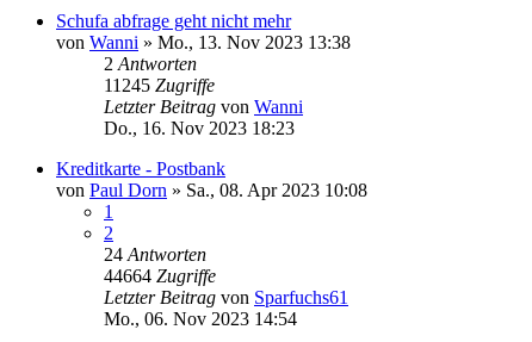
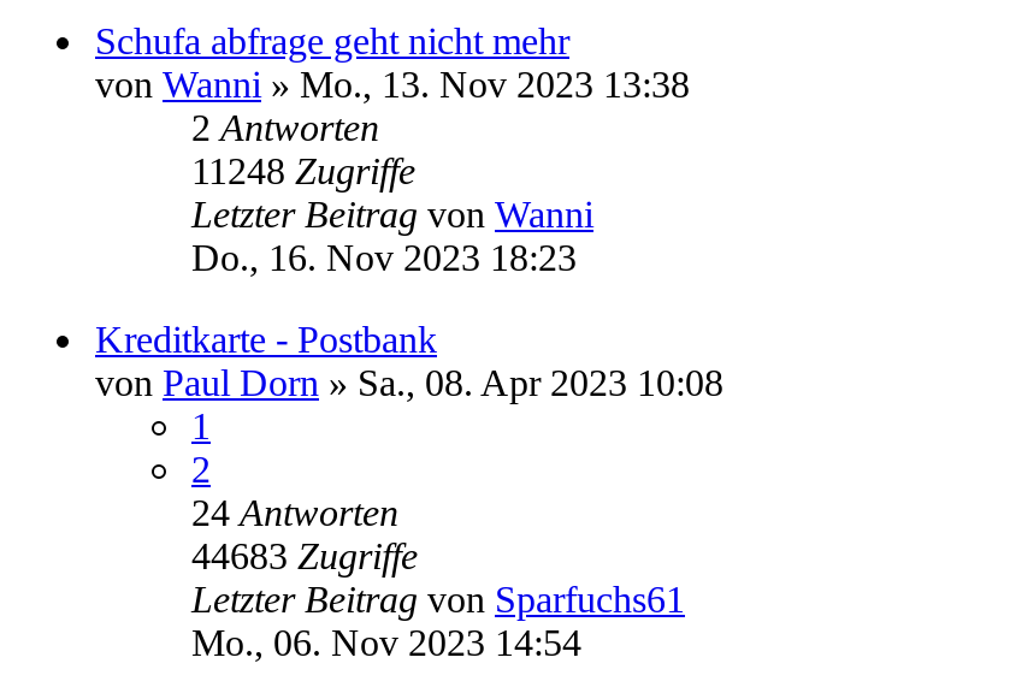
[104,75,215,95] 11245 Zugriffe -> [191,150,415,191] 11248 Zugriffe
[104,266,216,286] 44664 Zugriffe -> [191,535,418,576] 44683 Zugriffe

